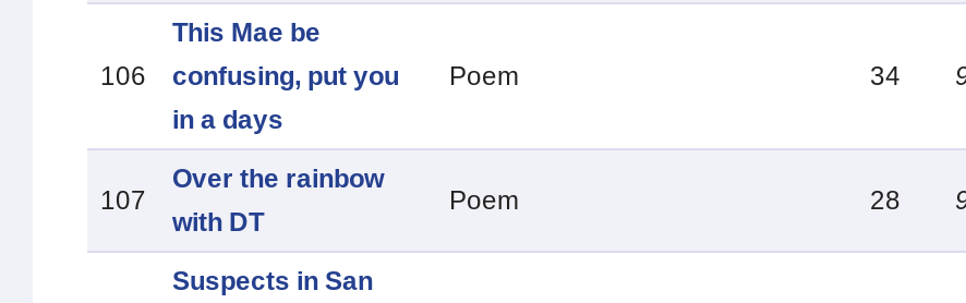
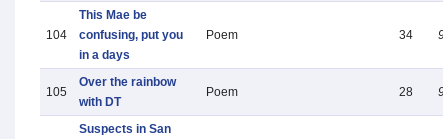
[100,61,519,92] 106 confusing, put you Poem -> [46,28,238,42] 104 confusing, put you Poem
[100,185,146,216] 107 -> [46,85,67,99] 105

